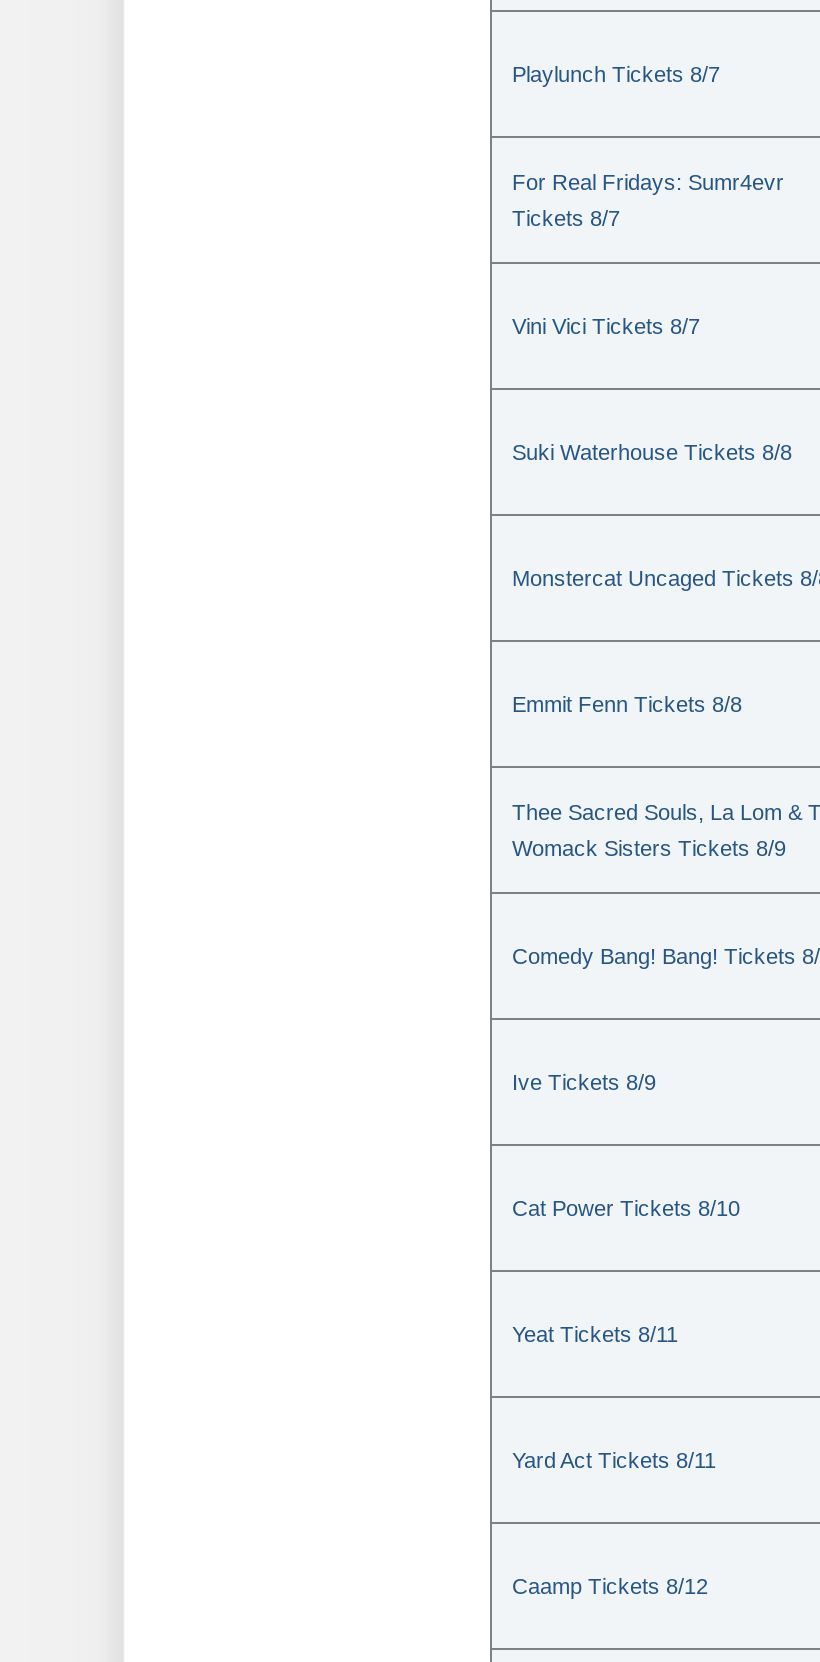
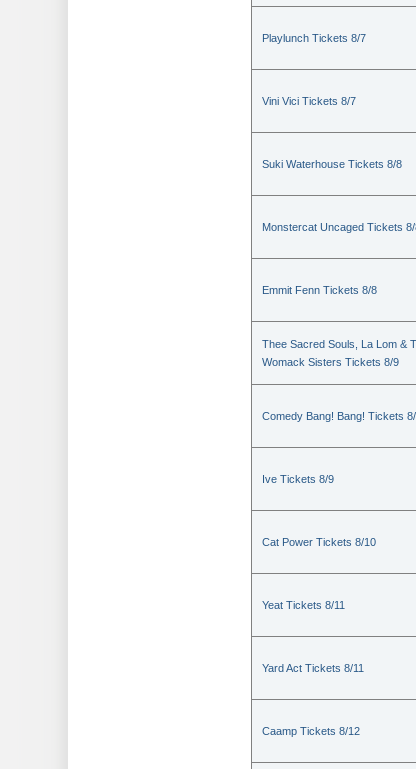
[512,170,784,230] For Real Fridays: Sumr4evr | Tickets 8/7 -> none

